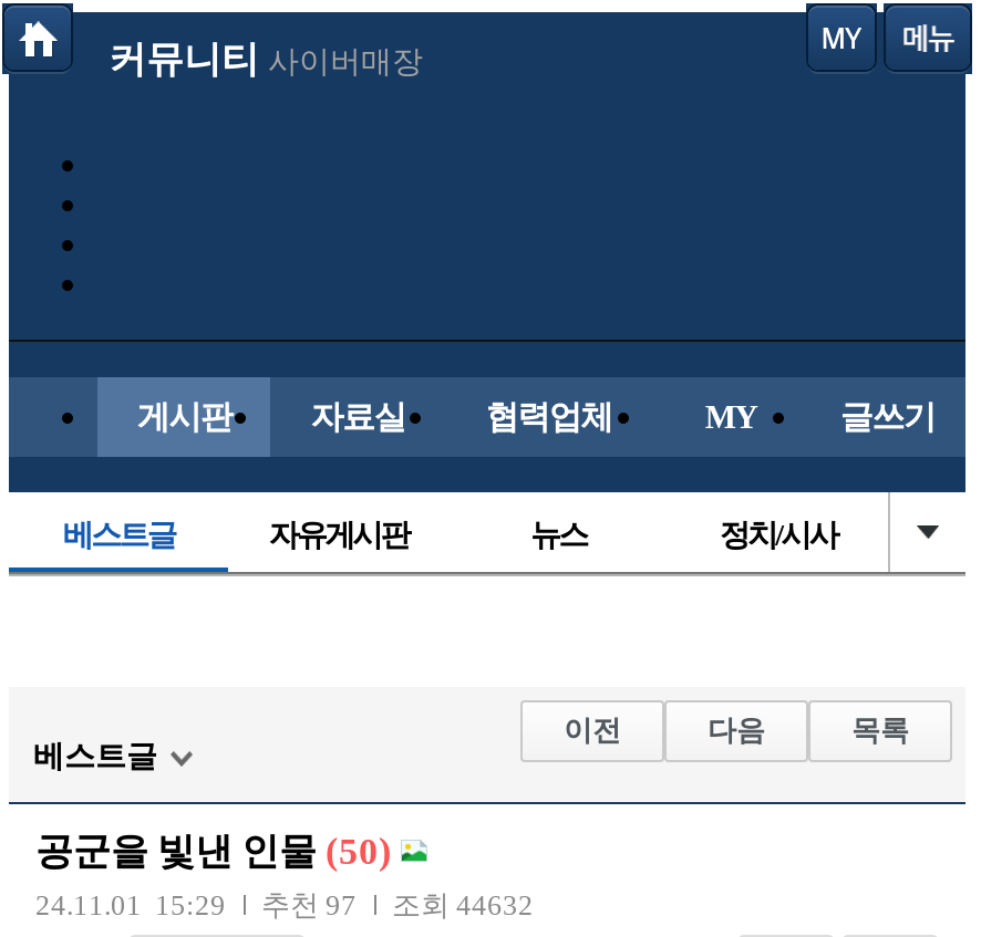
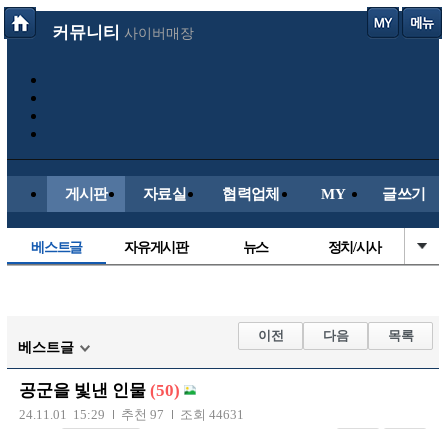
[35,888,534,922] 24.11.01 15:29 추천 97 조회 44632 -> [19,407,244,422] 24.11.01 15:29 추천 97 조회 44631

